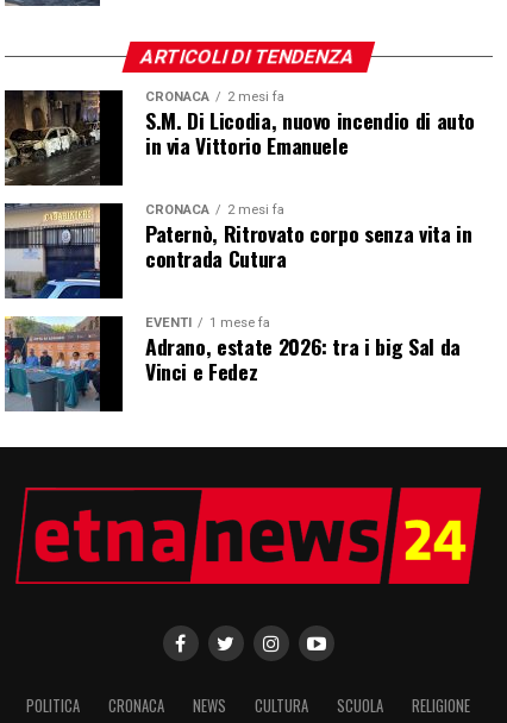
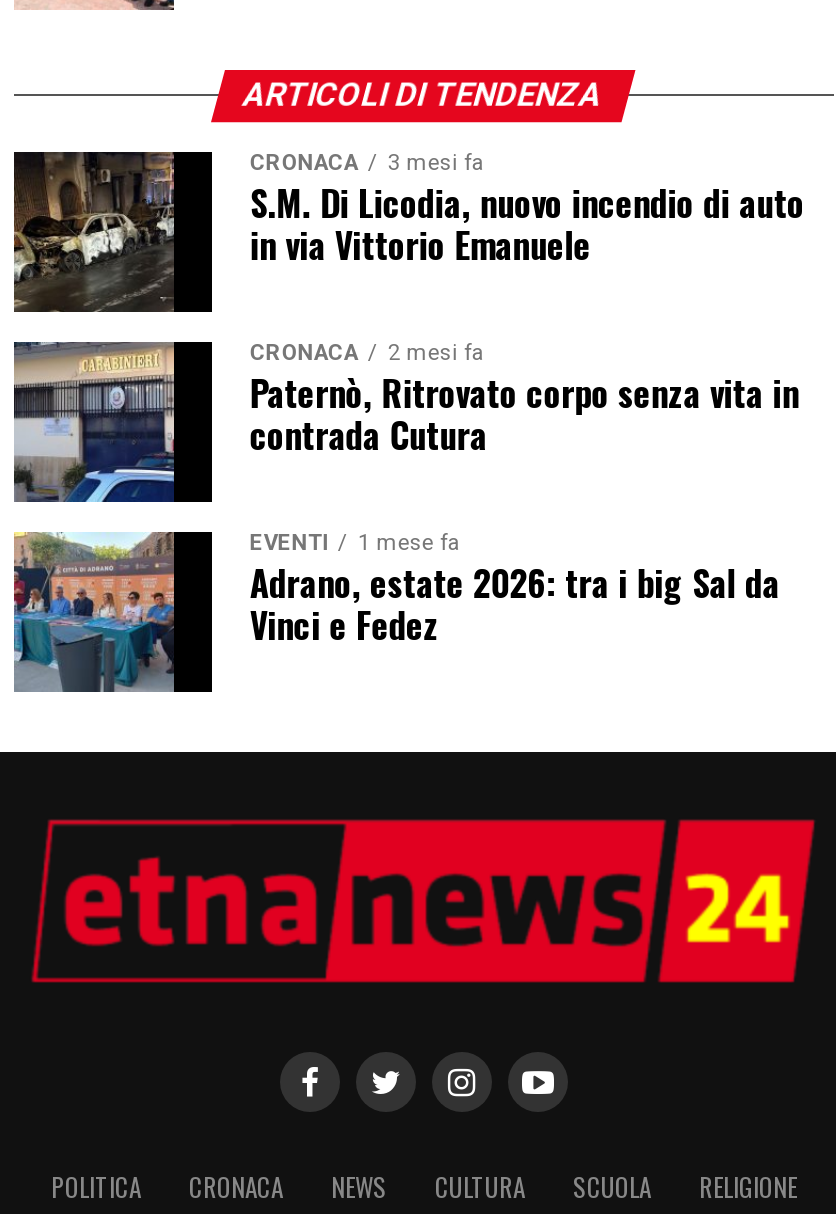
[145,89,284,104] CRONACA 2 mesi fa -> [250,150,484,176] CRONACA 3 mesi fa

